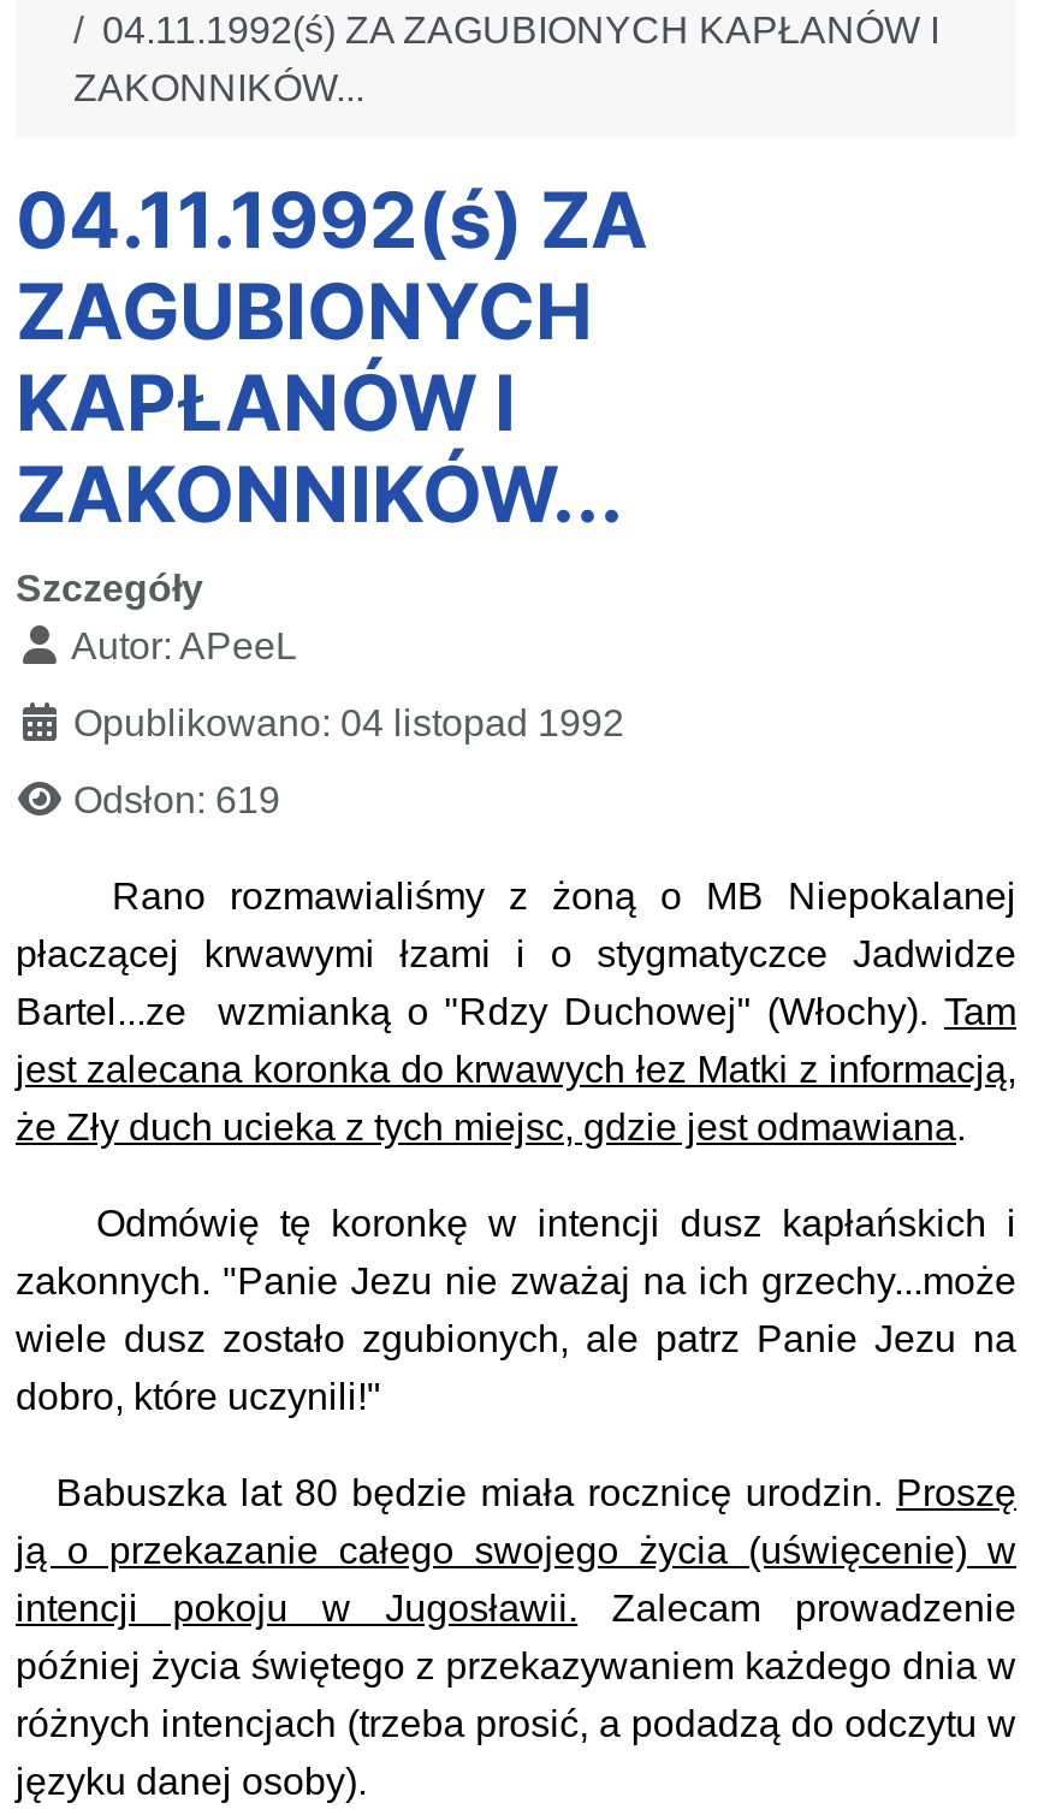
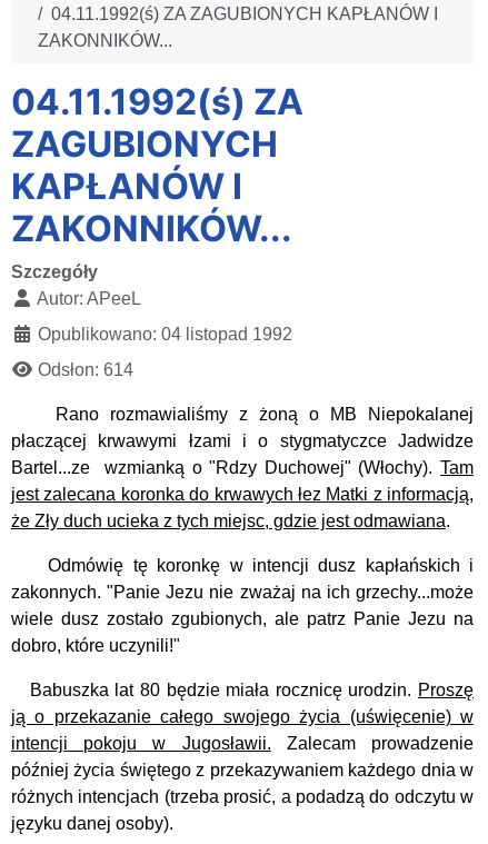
[73,779,280,820] Odsłon: 619 -> [38,360,133,379] Odsłon: 614

